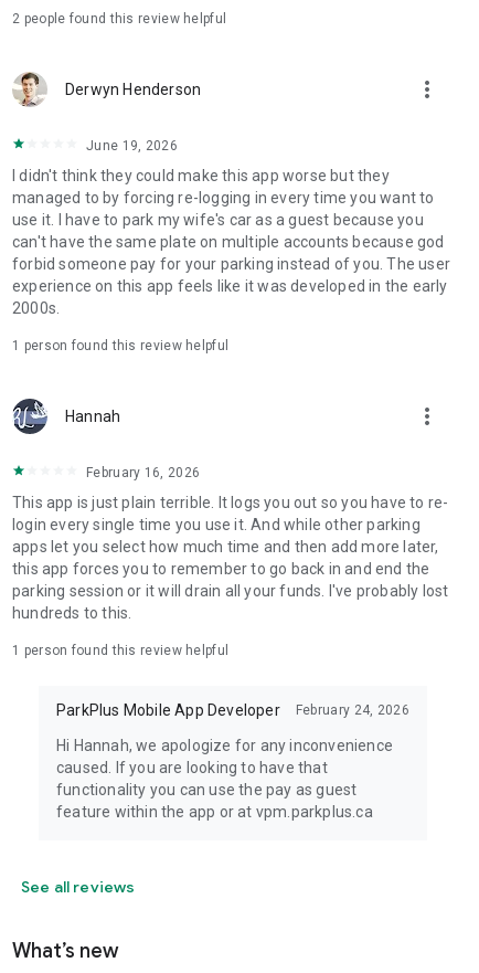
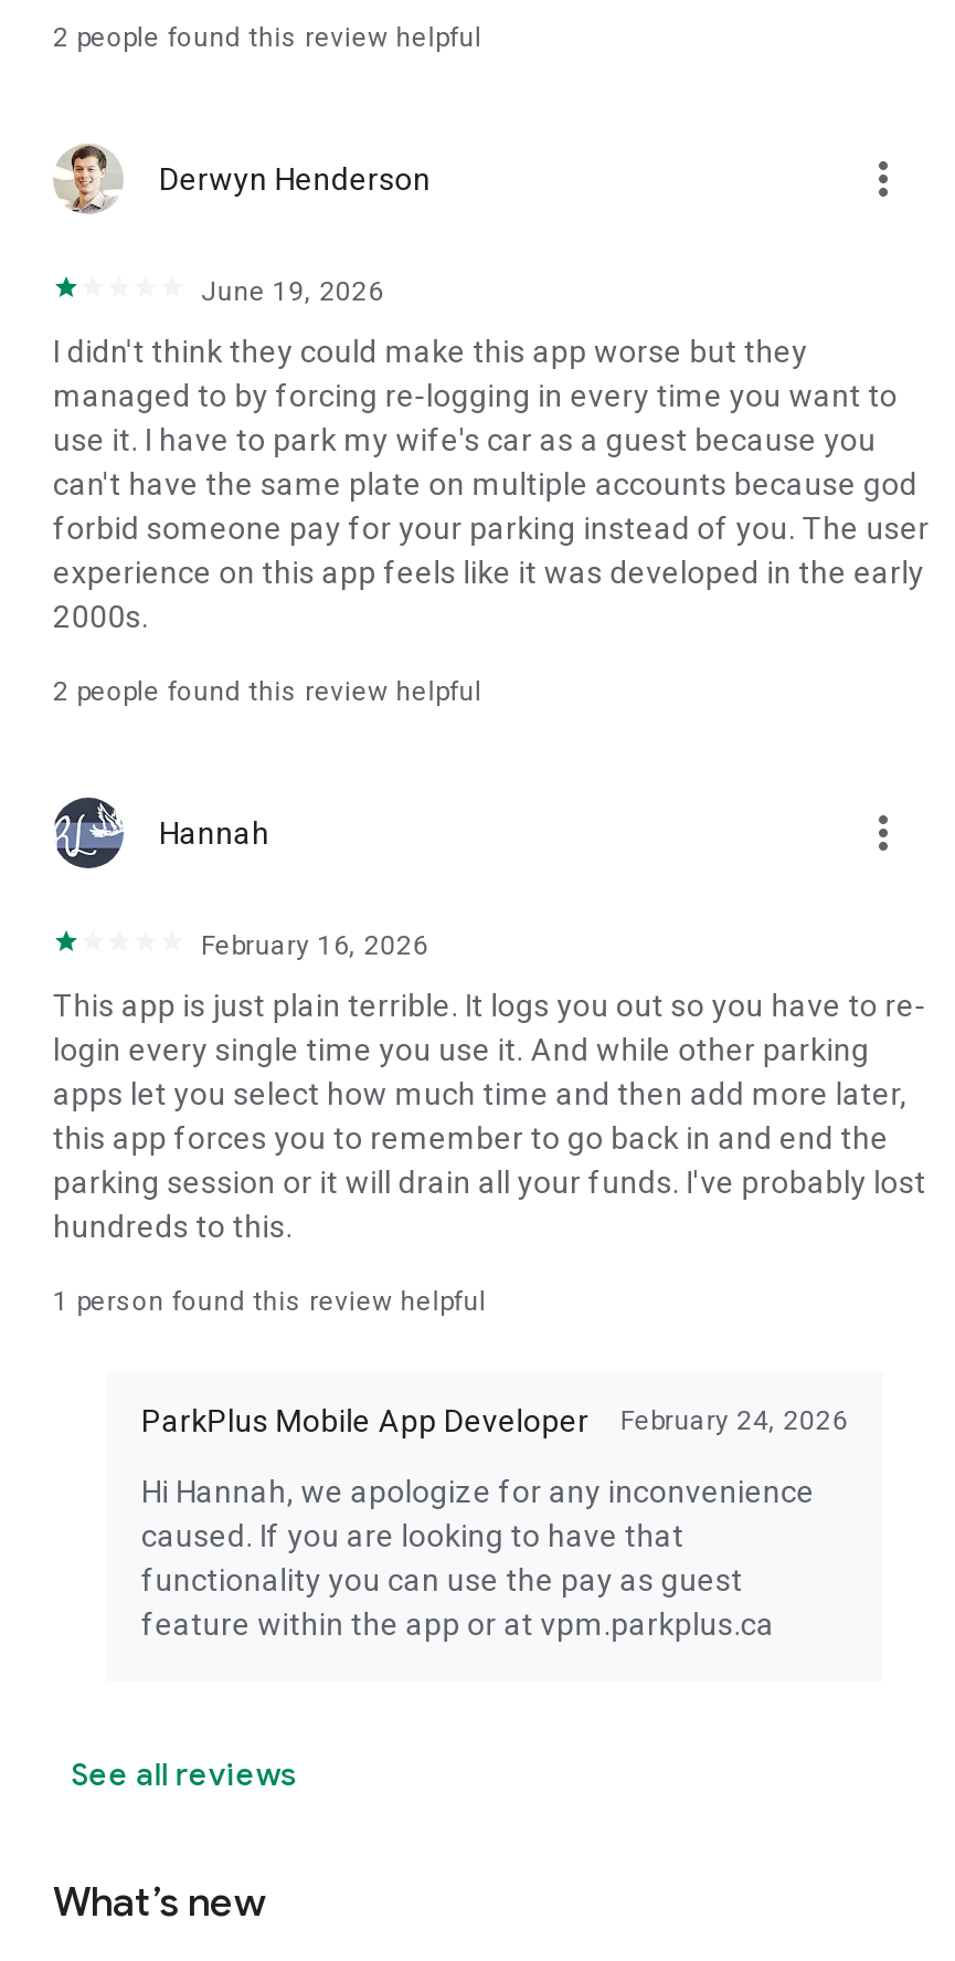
[12,338,229,353] 1 person found this review helpful -> [53,676,482,707] 2 people found this review helpful

